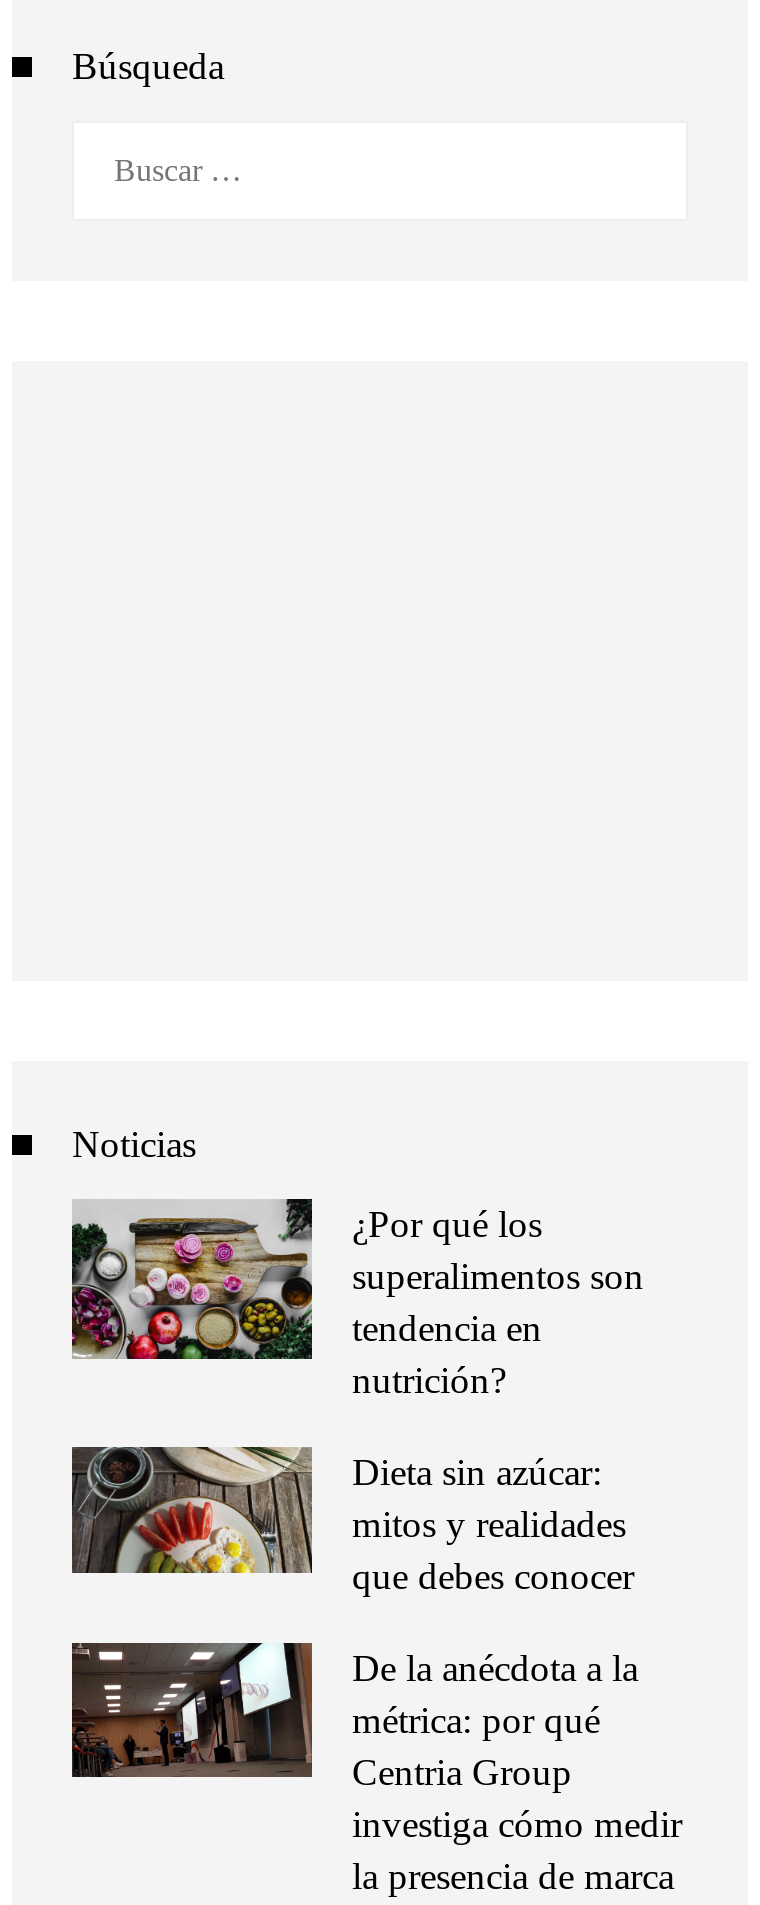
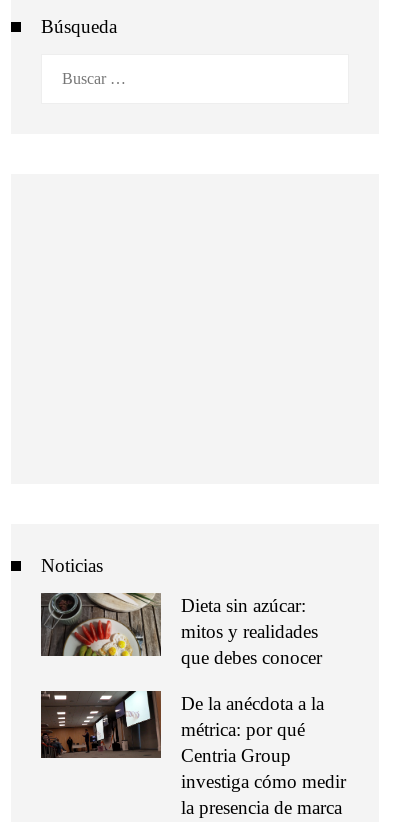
[70,1197,644,1402] [image] | ¿Por qué los | superalimentos son | tendencia en | nutrición? -> none

